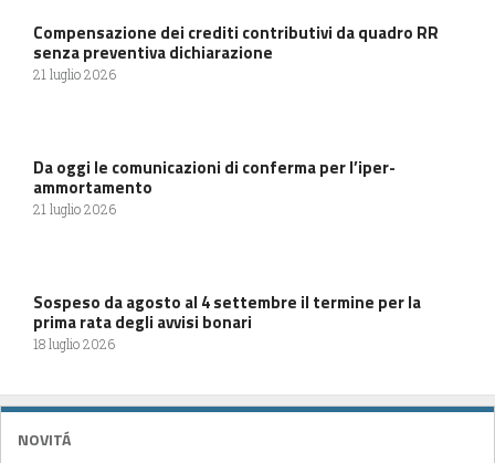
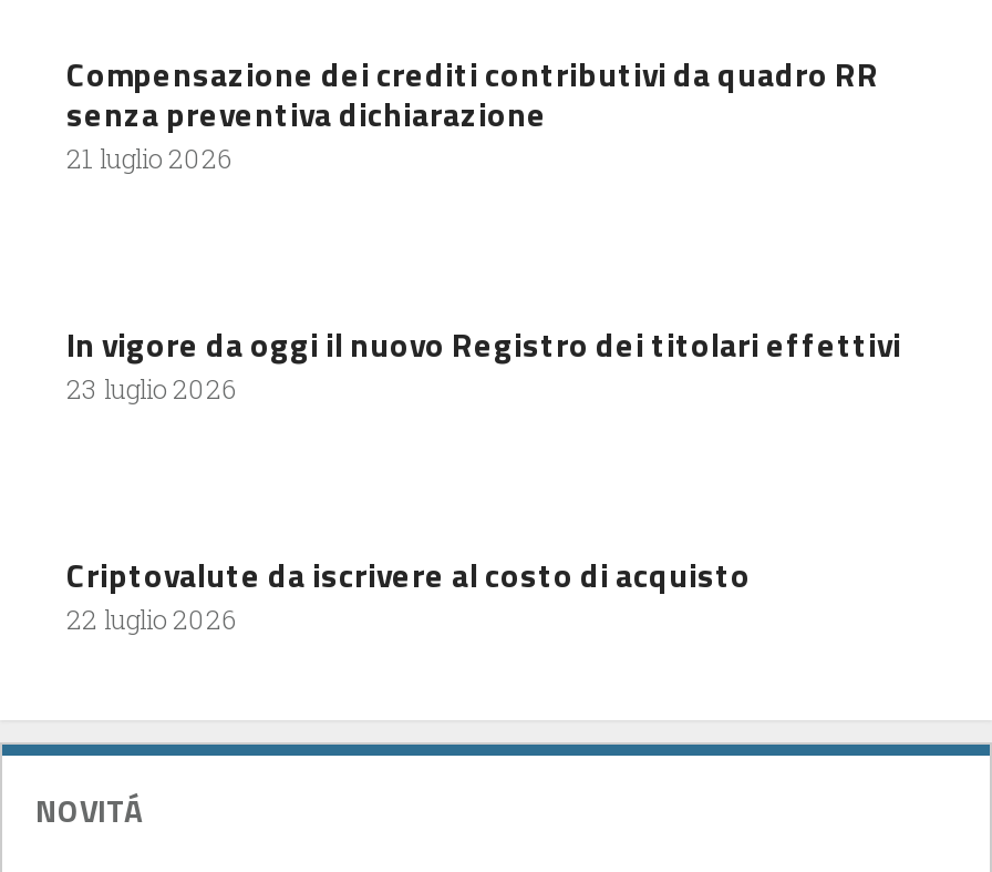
[33,155,396,218] Da oggi le comunicazioni di conferma per l’iper- | ammortamento | 21 luglio 2026 -> [66,319,901,405] In vigore da oggi il nuovo Registro dei titolari effettivi | 23 luglio 2026
[33,289,421,352] Sospeso da agosto al 4 settembre il termine per la | prima rata degli avvisi bonari | 18 luglio 2026 -> [66,549,751,636] Criptovalute da iscrivere al costo di acquisto | 22 luglio 2026

